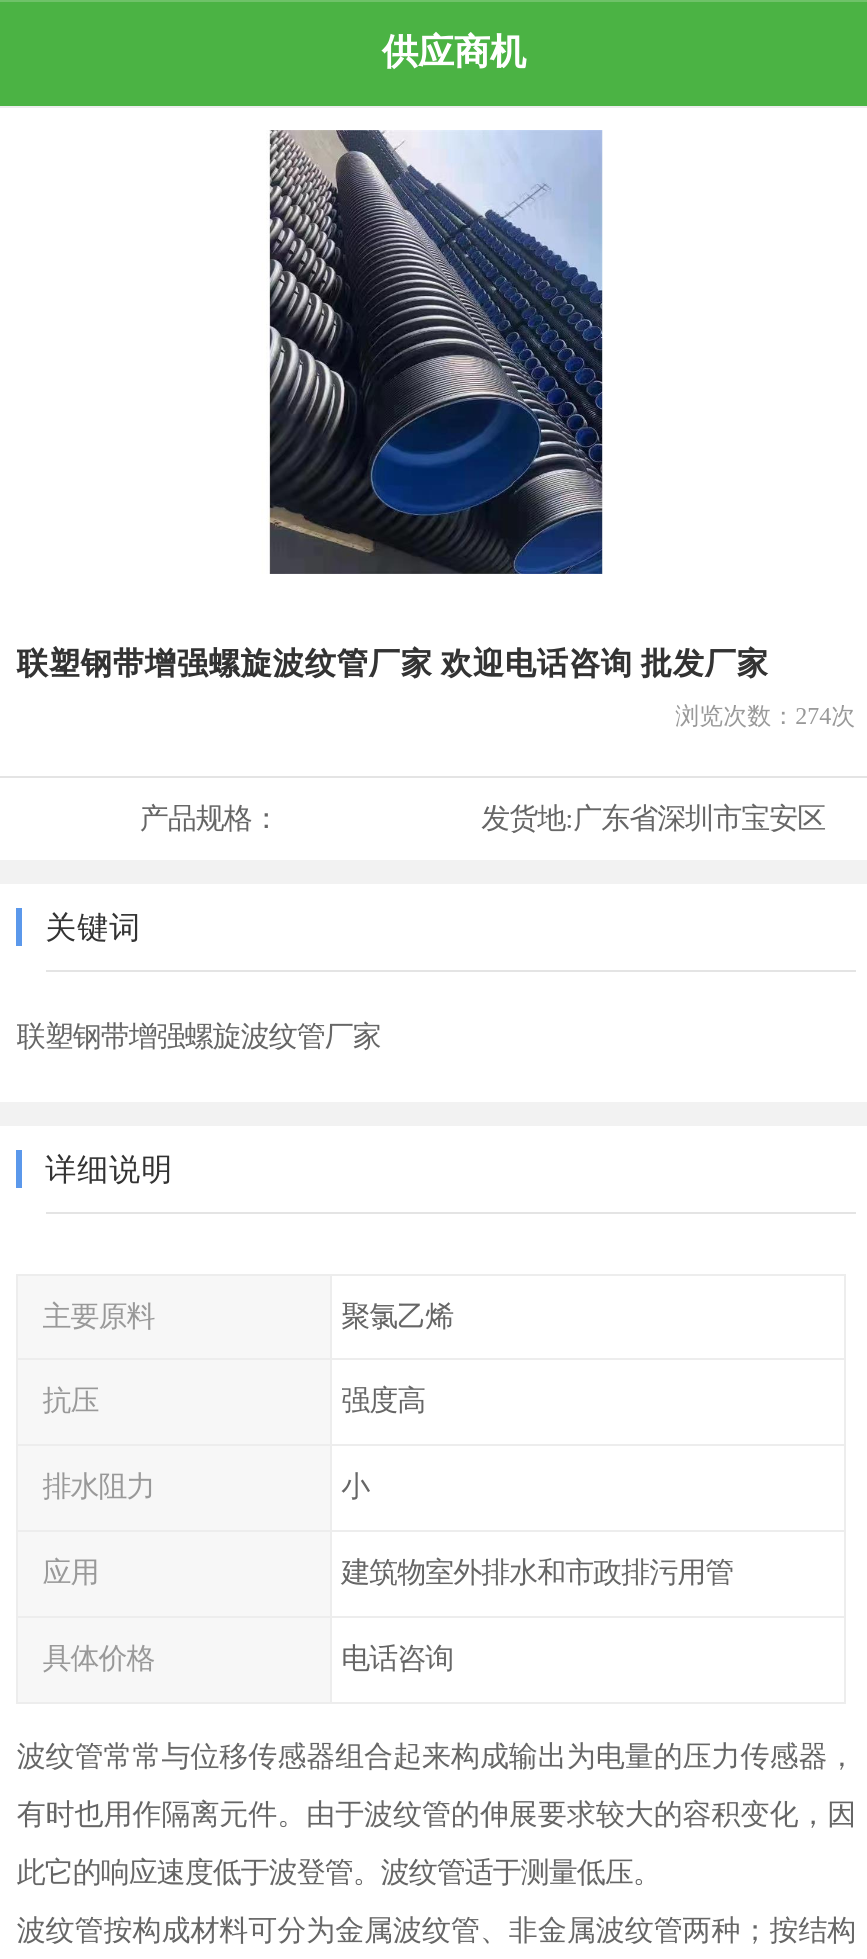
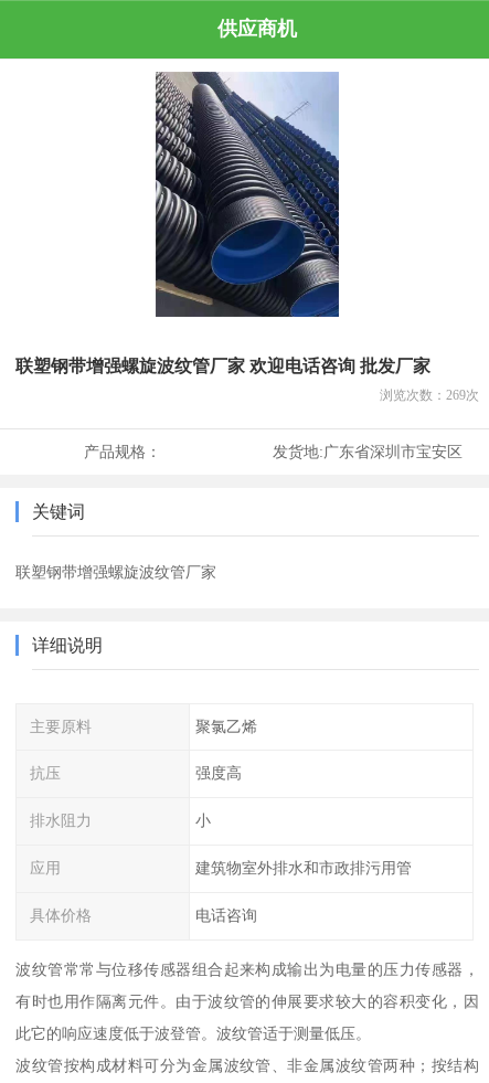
[675,701,855,729] 浏览次数：274次 -> [379,387,479,403] 浏览次数：269次

